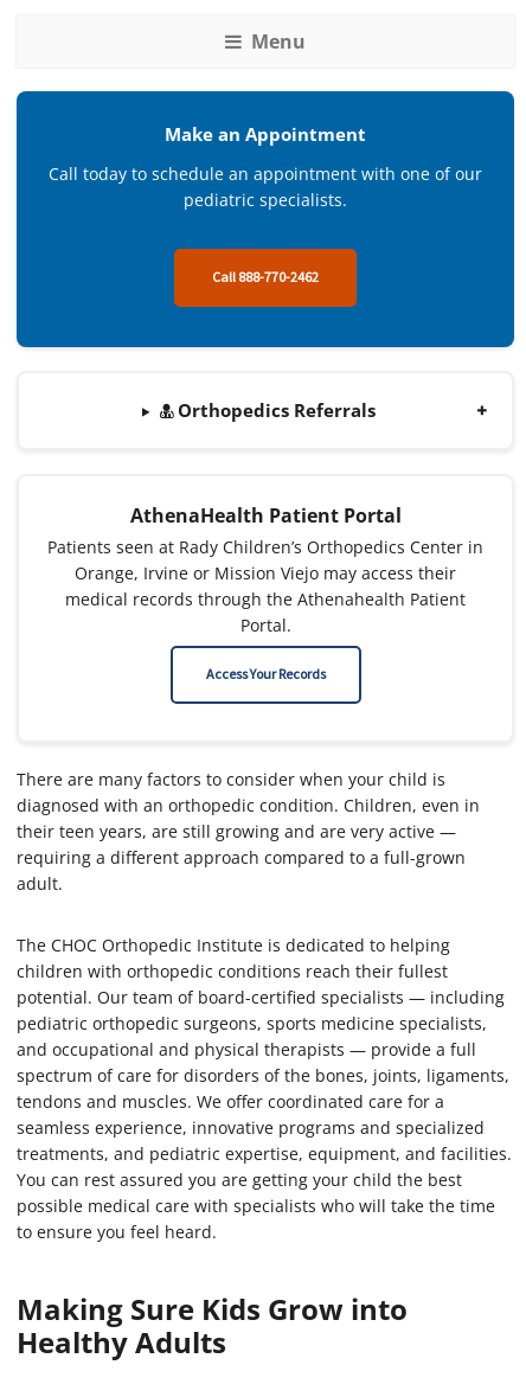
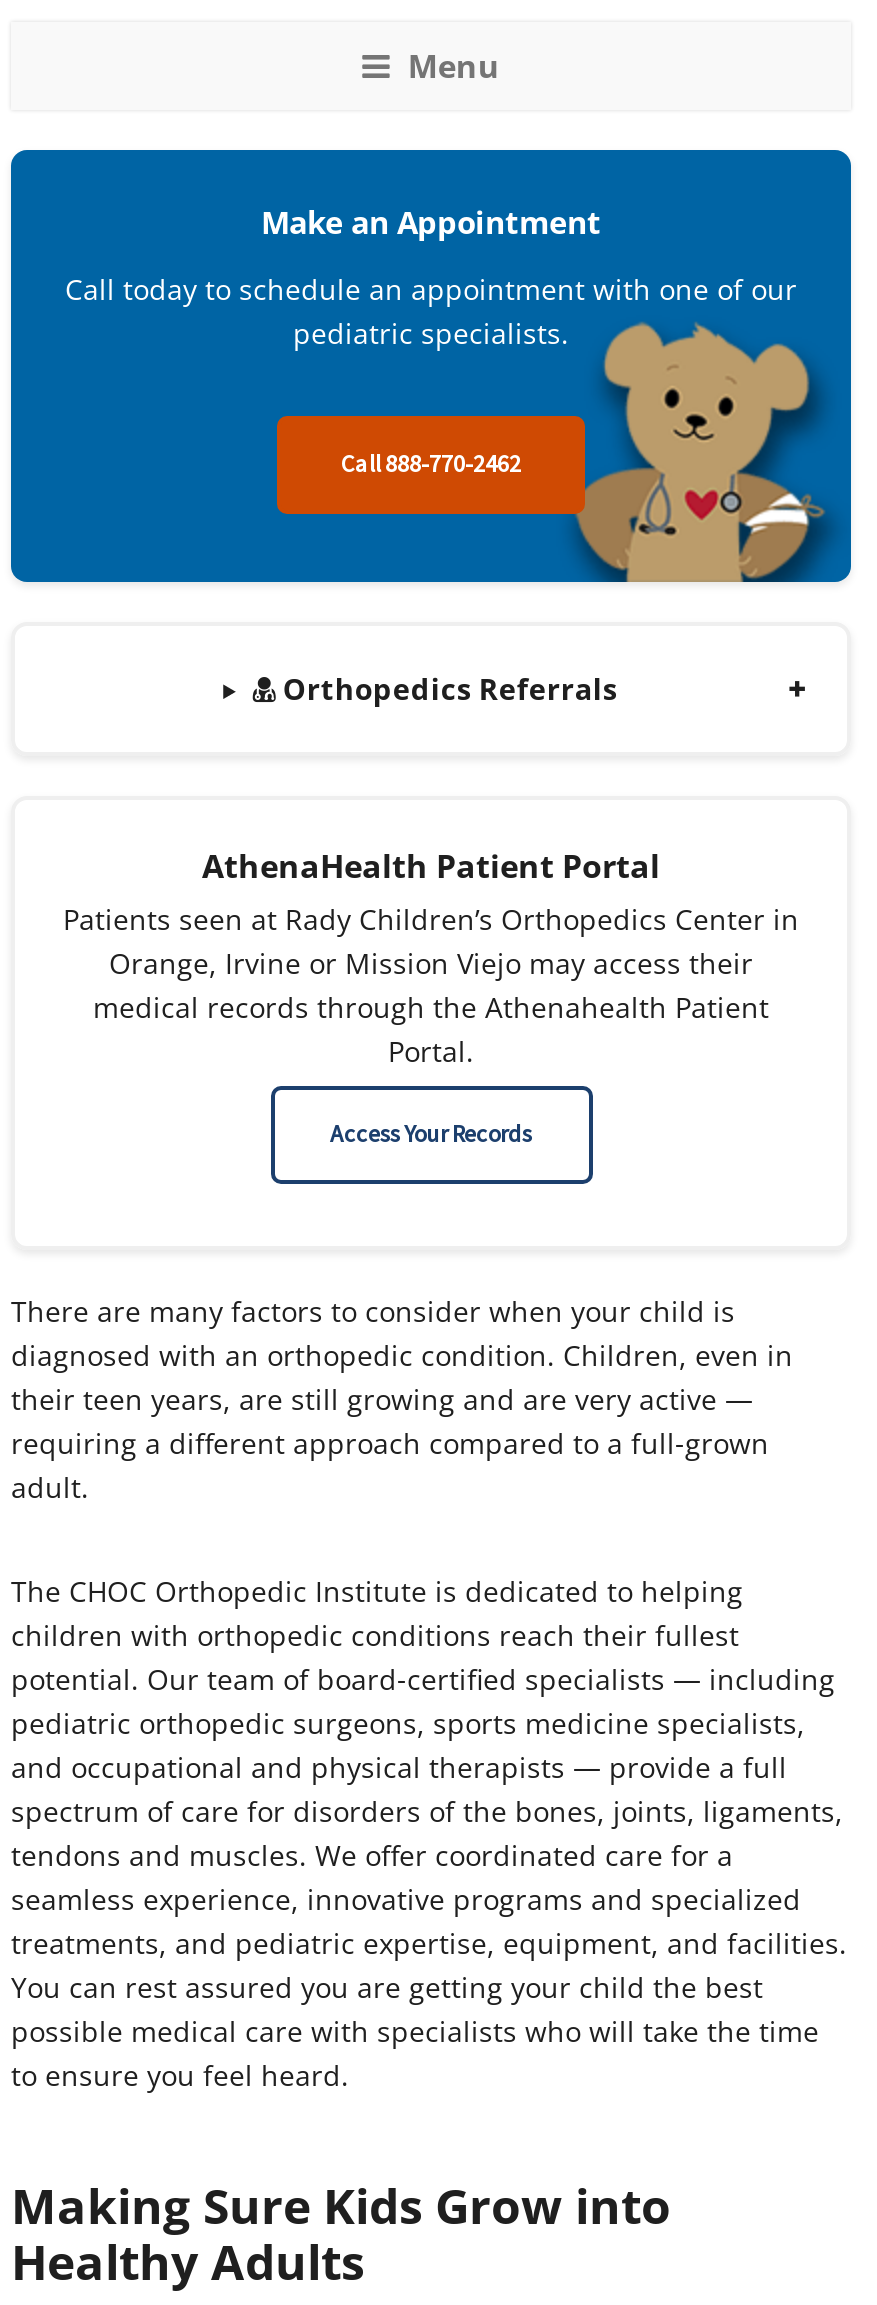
none -> [575,322,831,584] [image]

